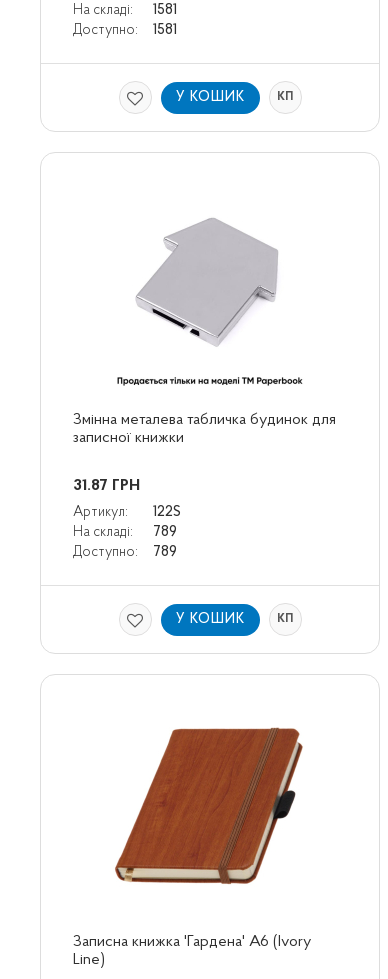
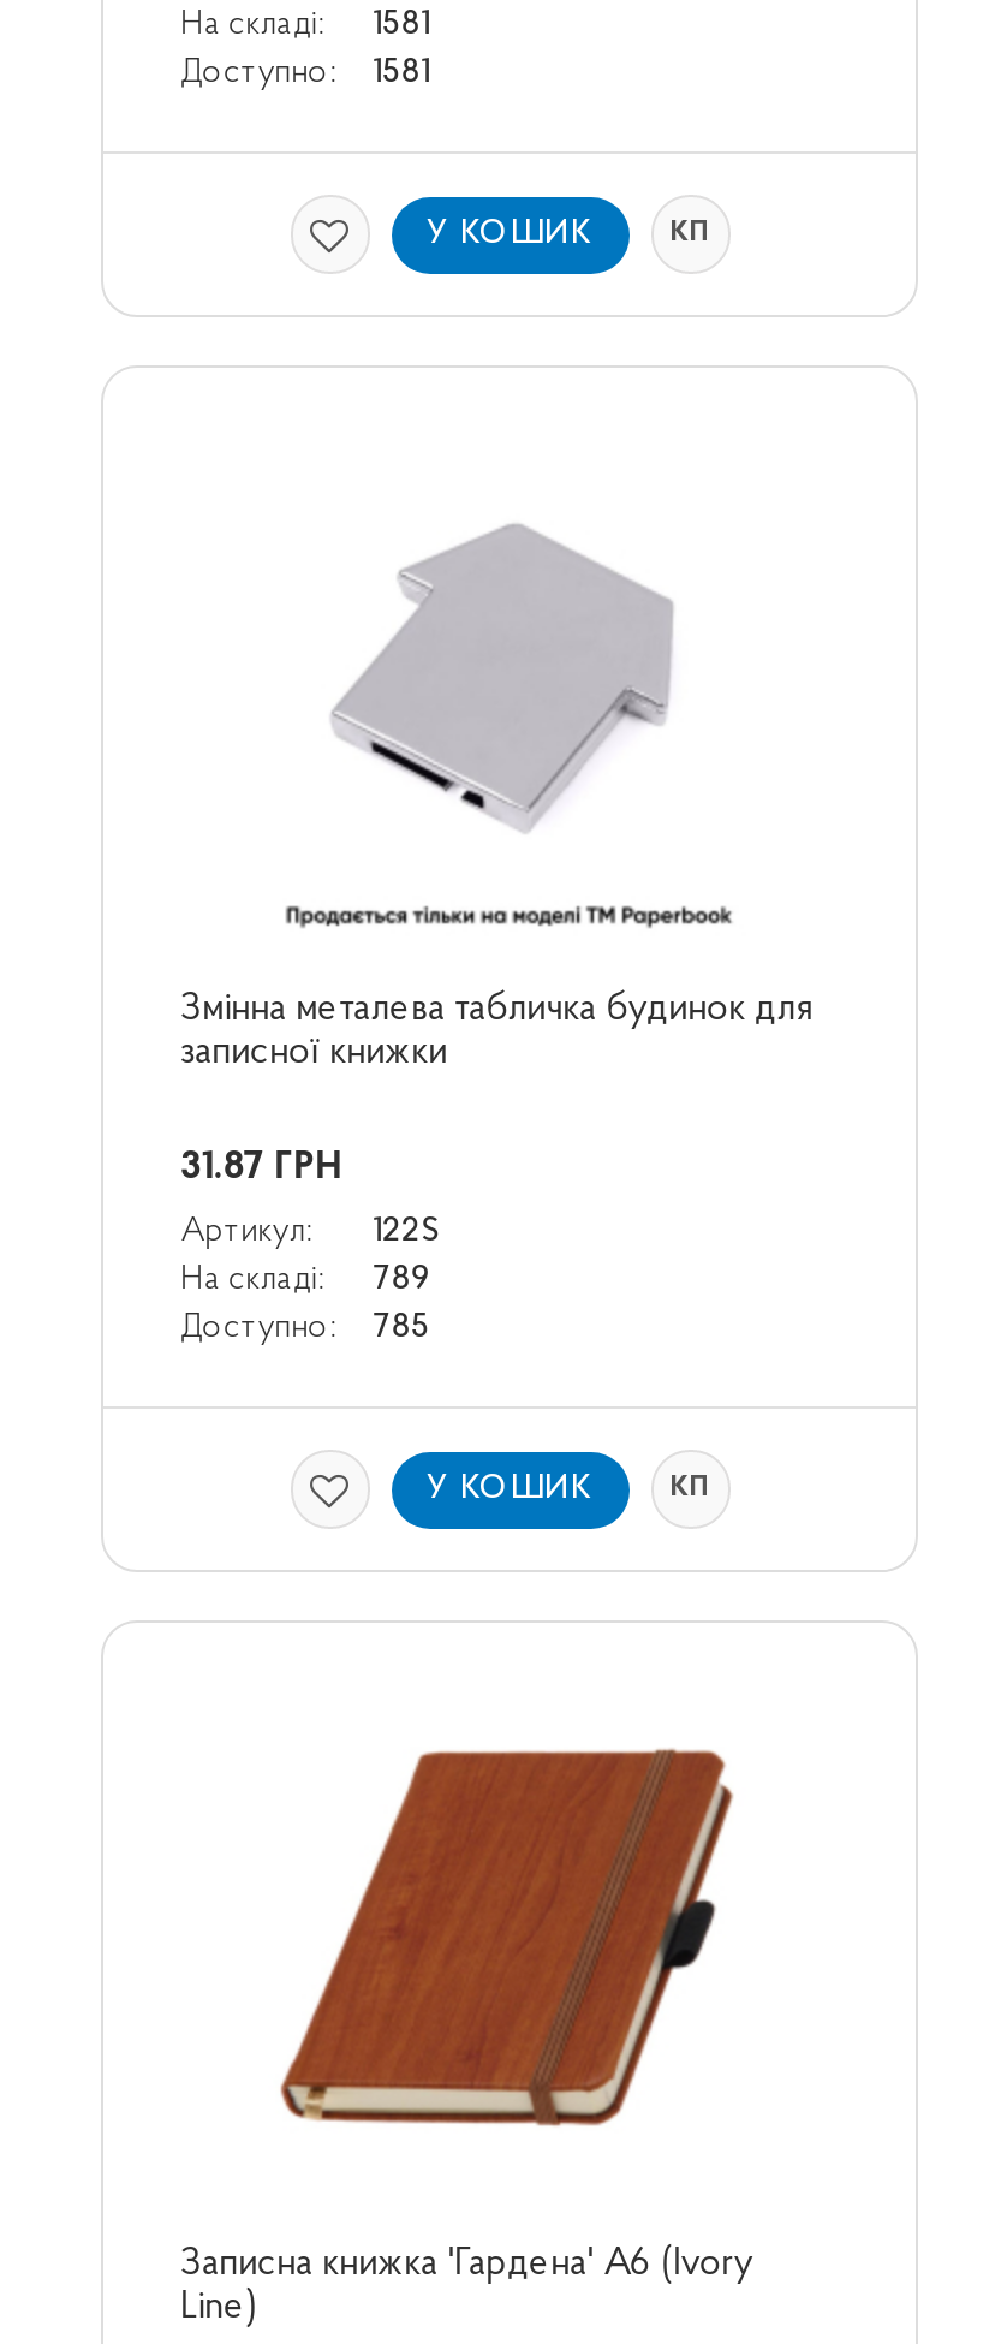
[73,545,177,560] Доступно: 789 -> [180,1310,430,1346] Доступно: 785

